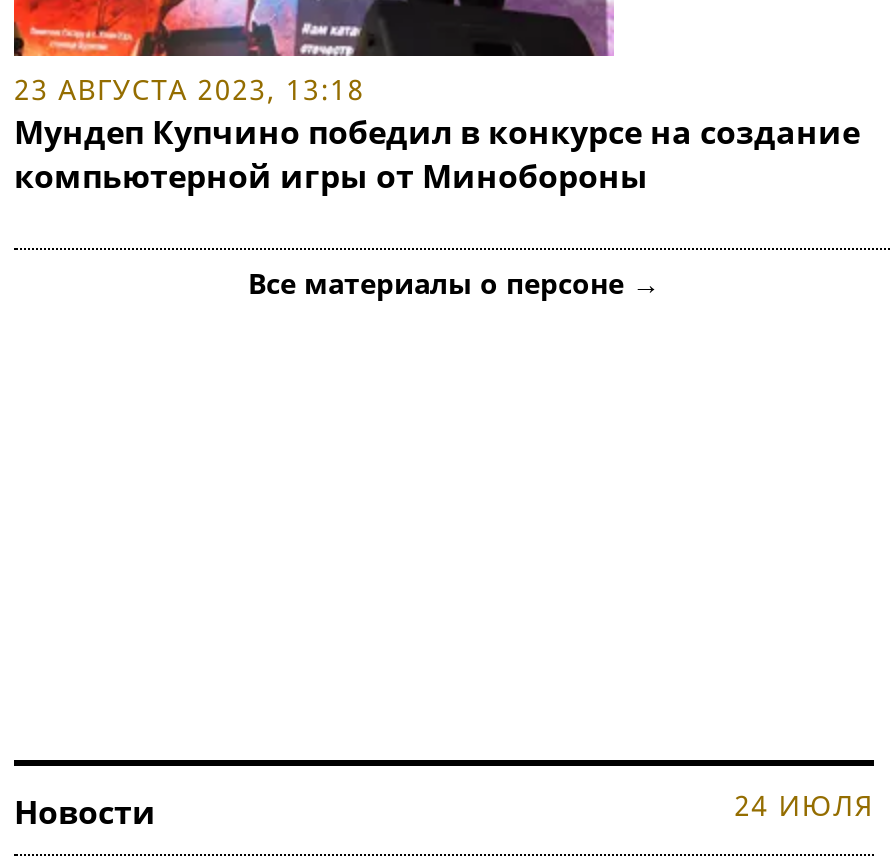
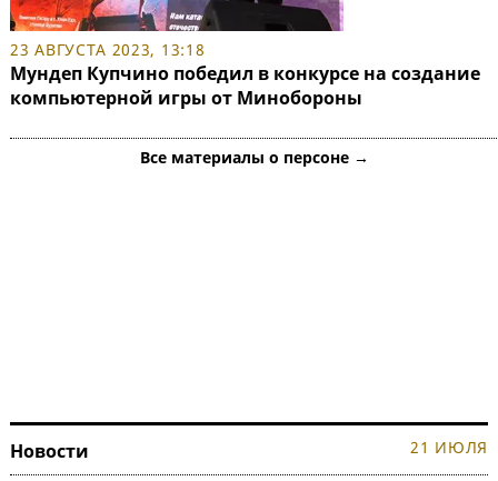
[734,786,874,824] 24 ИЮЛЯ -> [410,437,488,458] 21 ИЮЛЯ

